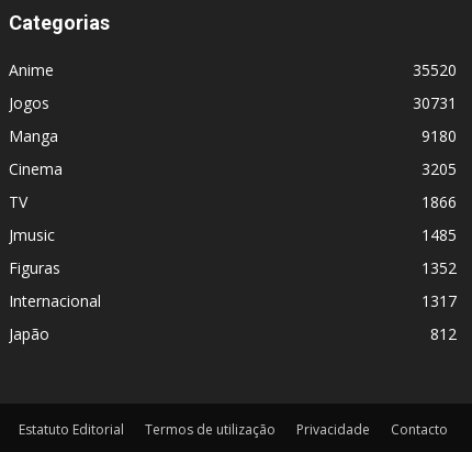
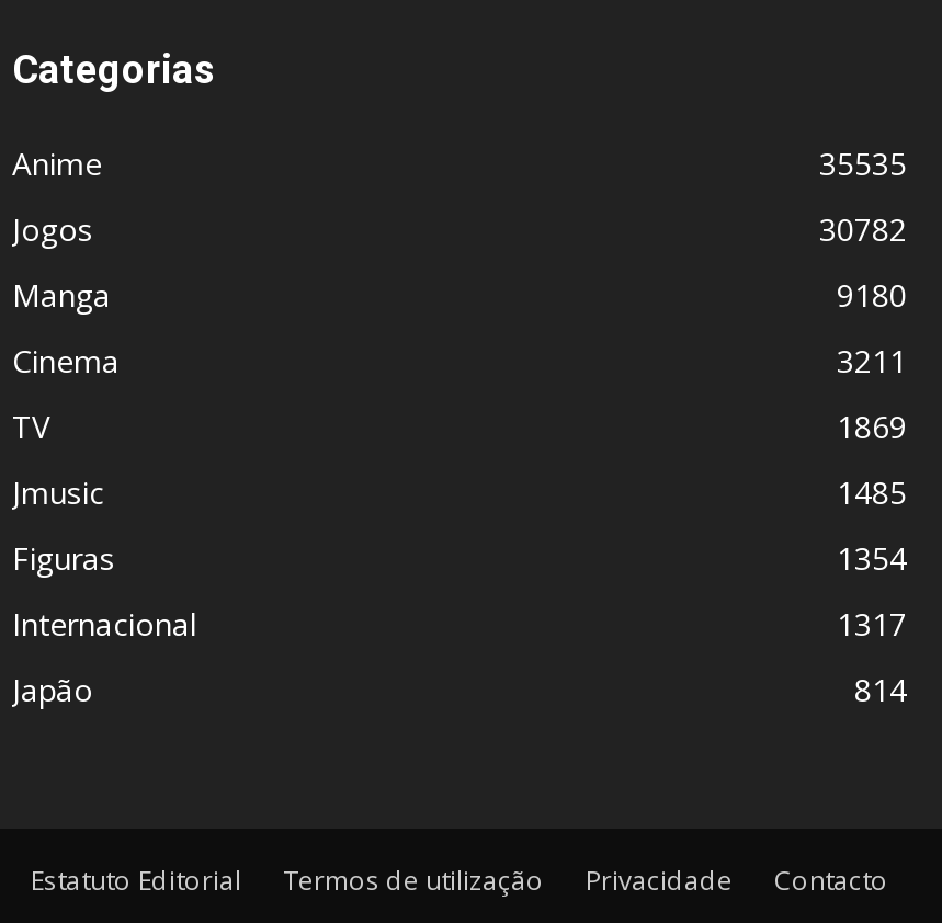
[413,60,457,81] 35520 -> [819,144,907,185] 35535
[413,93,457,114] 30731 -> [819,209,907,251] 30782
[422,159,457,180] 3205 -> [837,341,907,383] 3211
[422,192,457,213] 1866 -> [837,407,907,448] 1869
[422,258,457,279] 1352 -> [837,538,907,580] 1354
[430,324,457,345] 812 -> [854,670,907,711] 814

